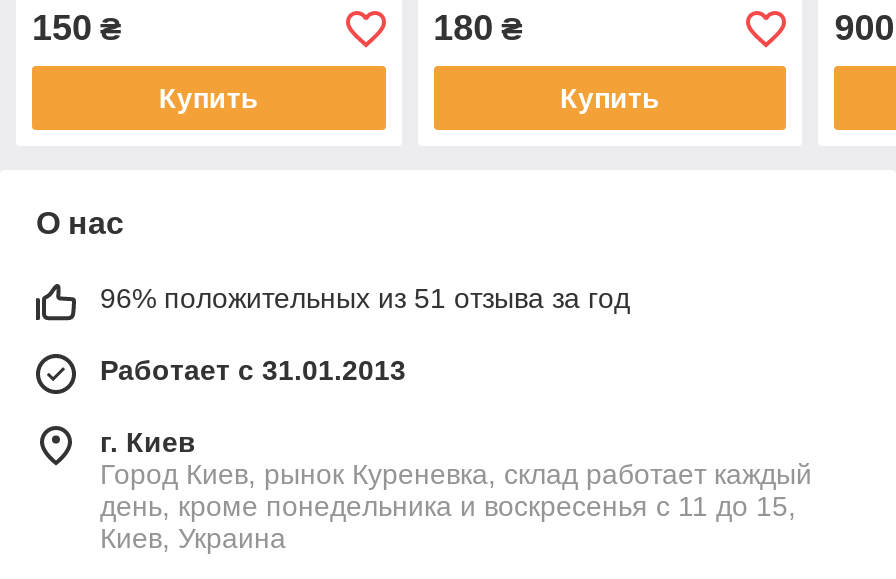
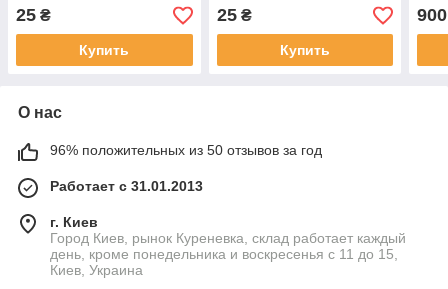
[32,9,122,49] 150 ₴ -> [16,5,51,25] 25 ₴
[433,9,523,49] 180 ₴ -> [217,5,252,25] 25 ₴
[100,283,630,315] 96% положительных из 51 отзыва за год -> [50,142,322,158] 96% положительных из 50 отзывов за год

